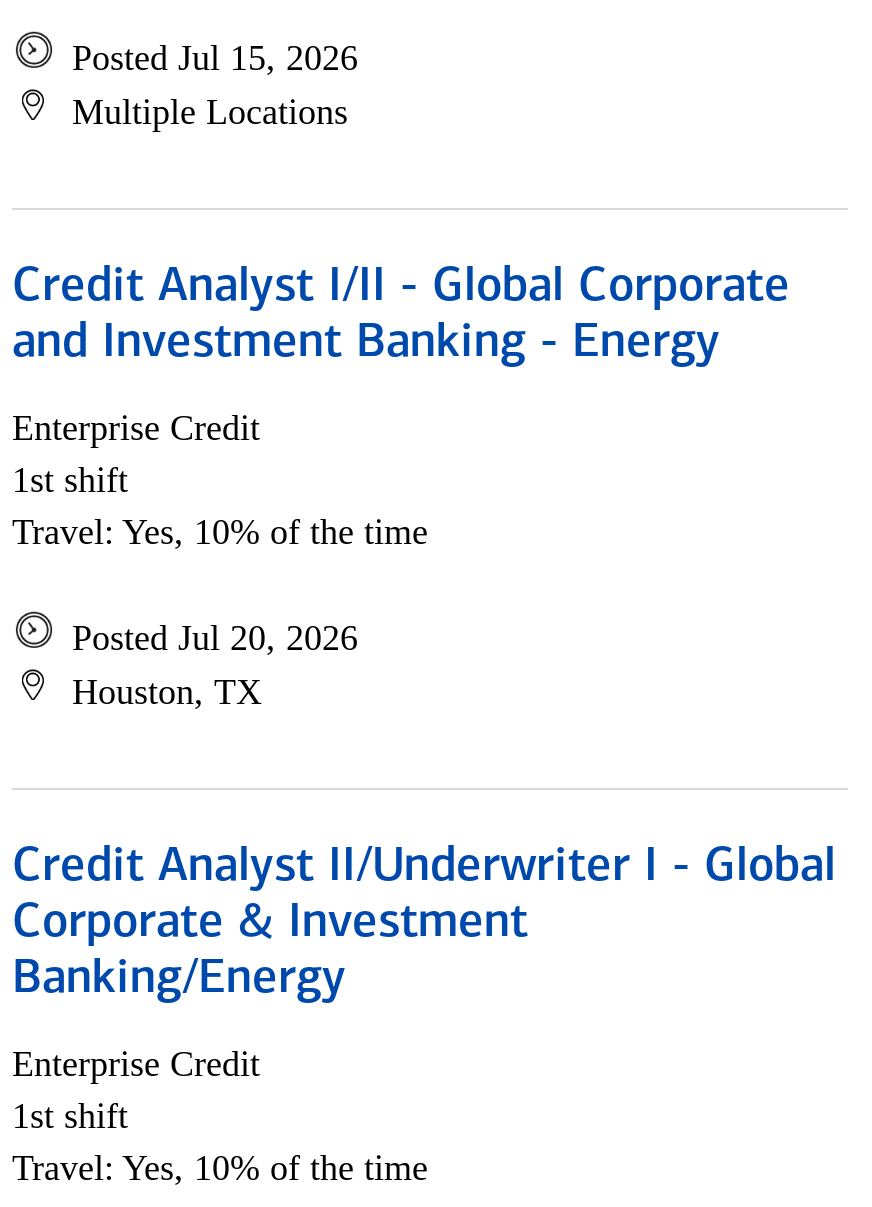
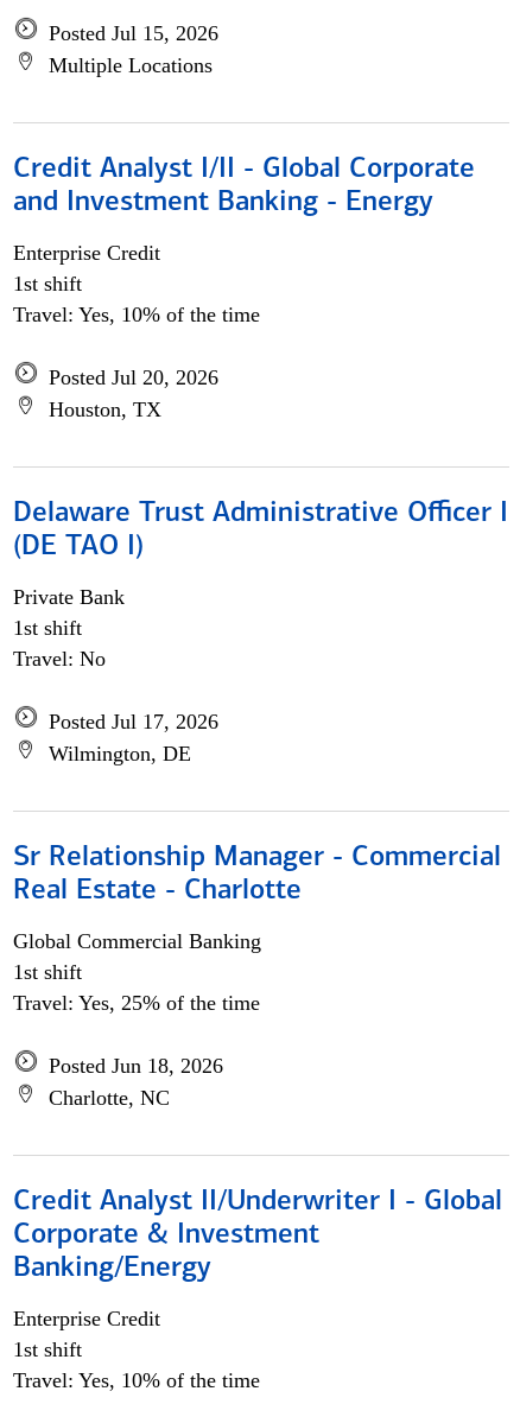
none -> [13,500,508,765] Delaware Trust Administrative Officer I | (DE TAO I) | Private Bank | 1st shift | Travel: No | Posted Jul 17, 2026 | Wilmington, DE
none -> [13,844,501,1110] Sr Relationship Manager - Commercial | Real Estate - Charlotte | Global Commercial Banking | 1st shift | Travel: Yes, 25% of the time | Posted Jun 18, 2026 | Charlotte, NC

